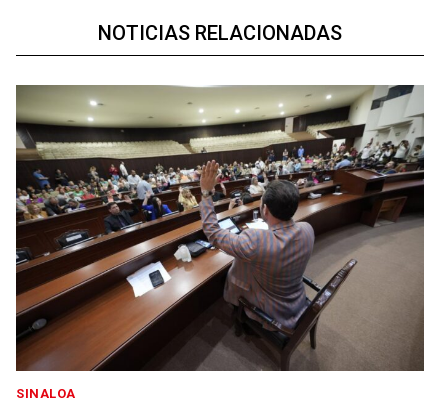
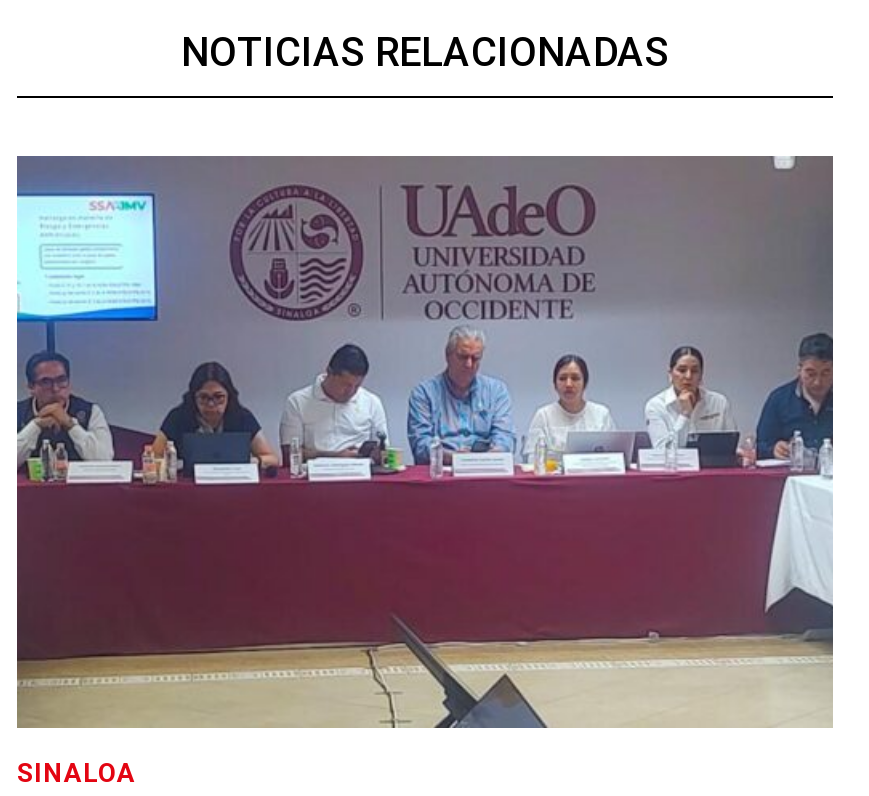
[15,84,425,371] [image] -> [15,154,835,730] [image]

